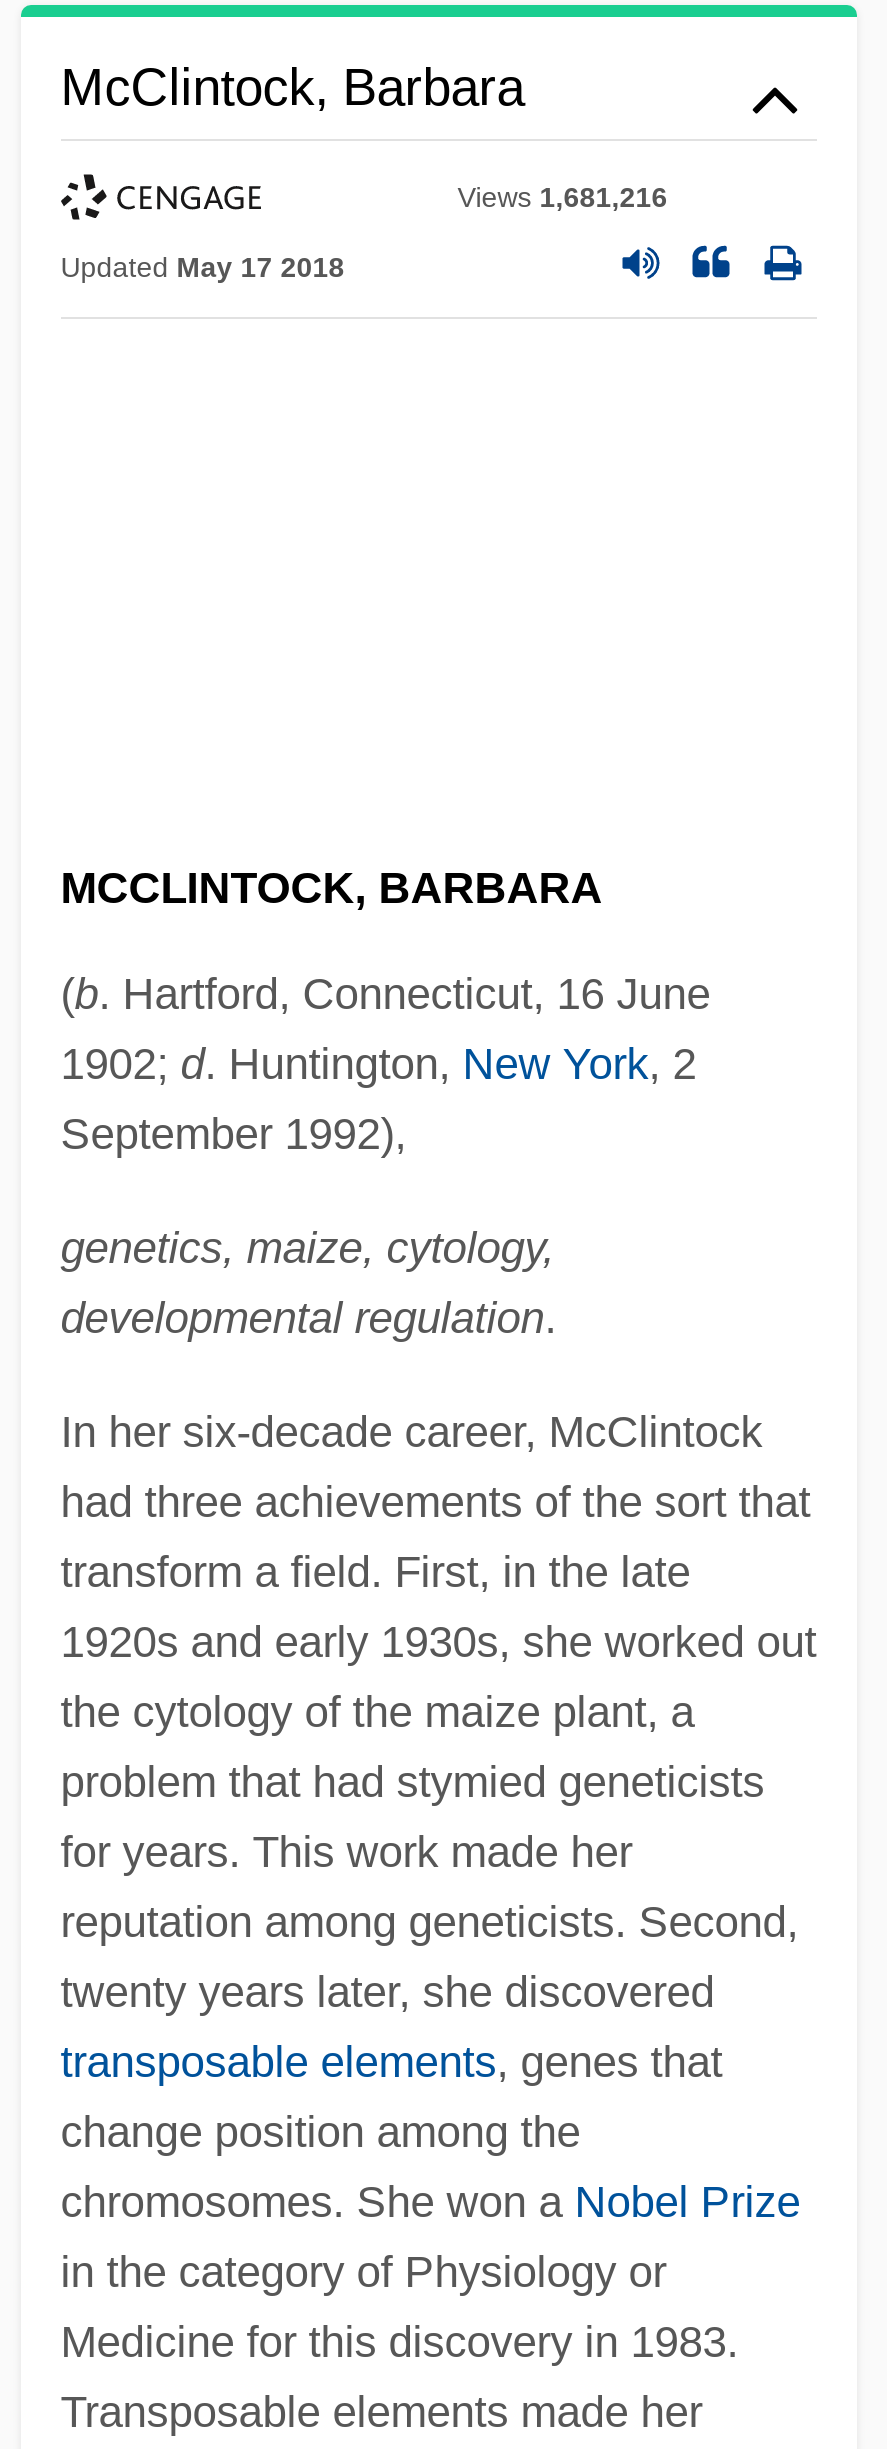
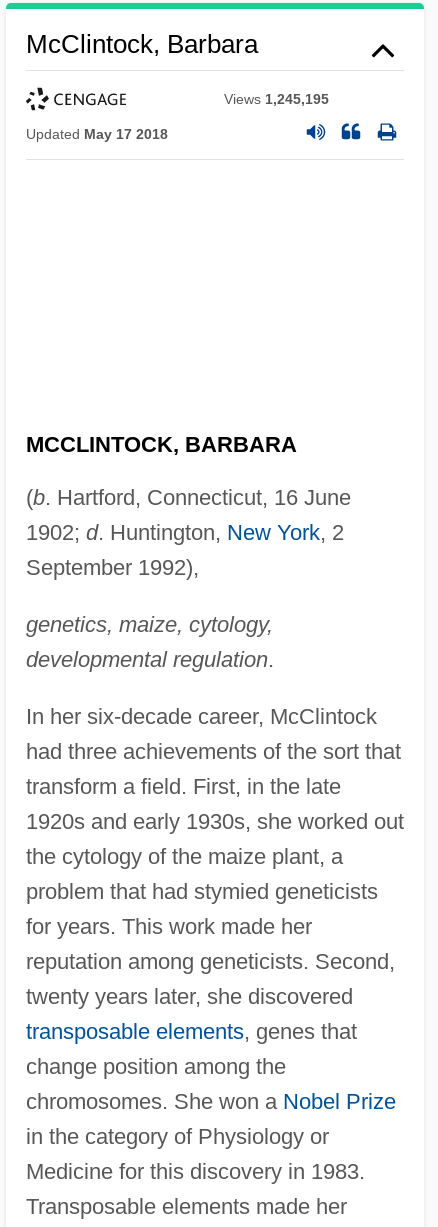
[457,181,667,213] Views 1,681,216 -> [224,91,329,107] Views 1,245,195

